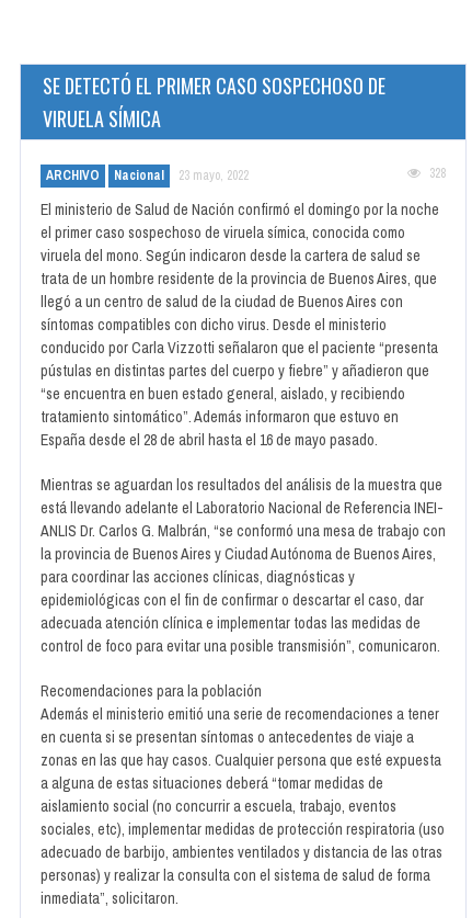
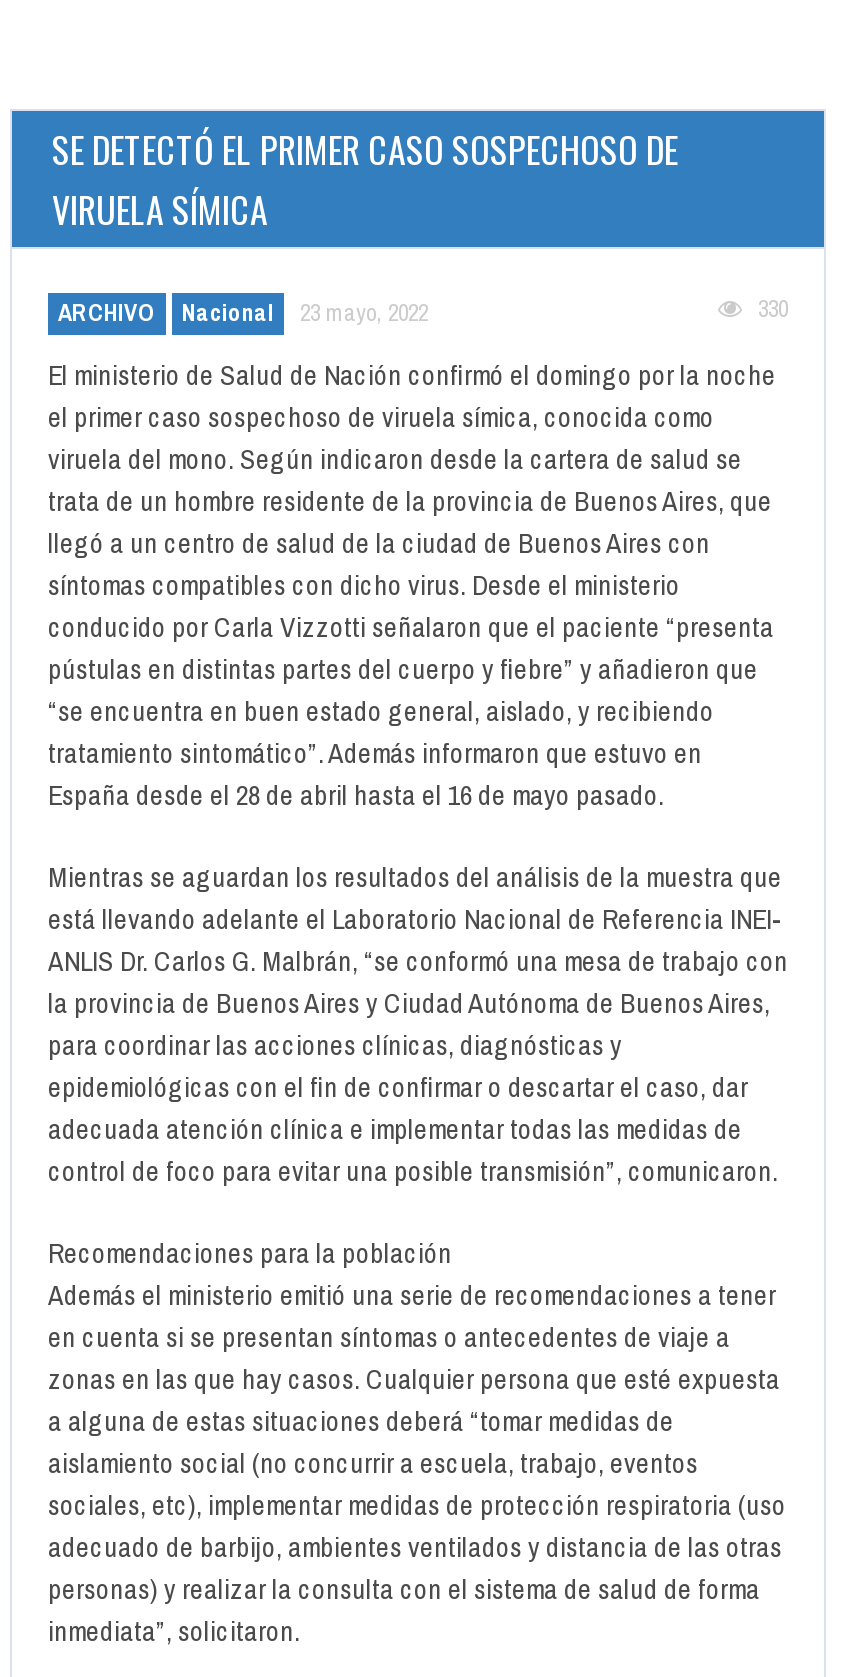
[426,165,446,182] 328 -> [752,293,788,325] 330

